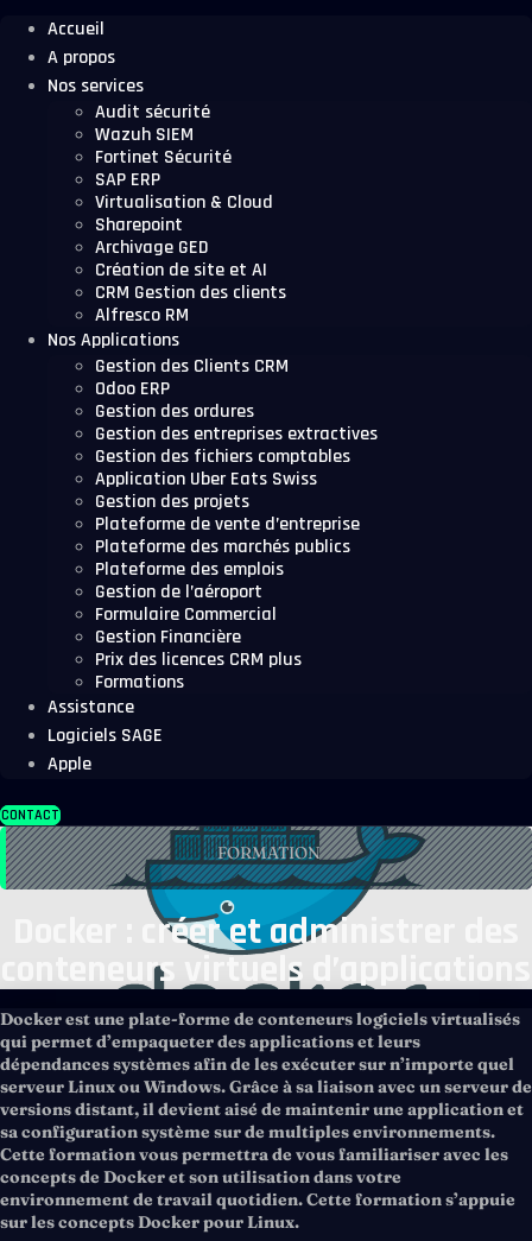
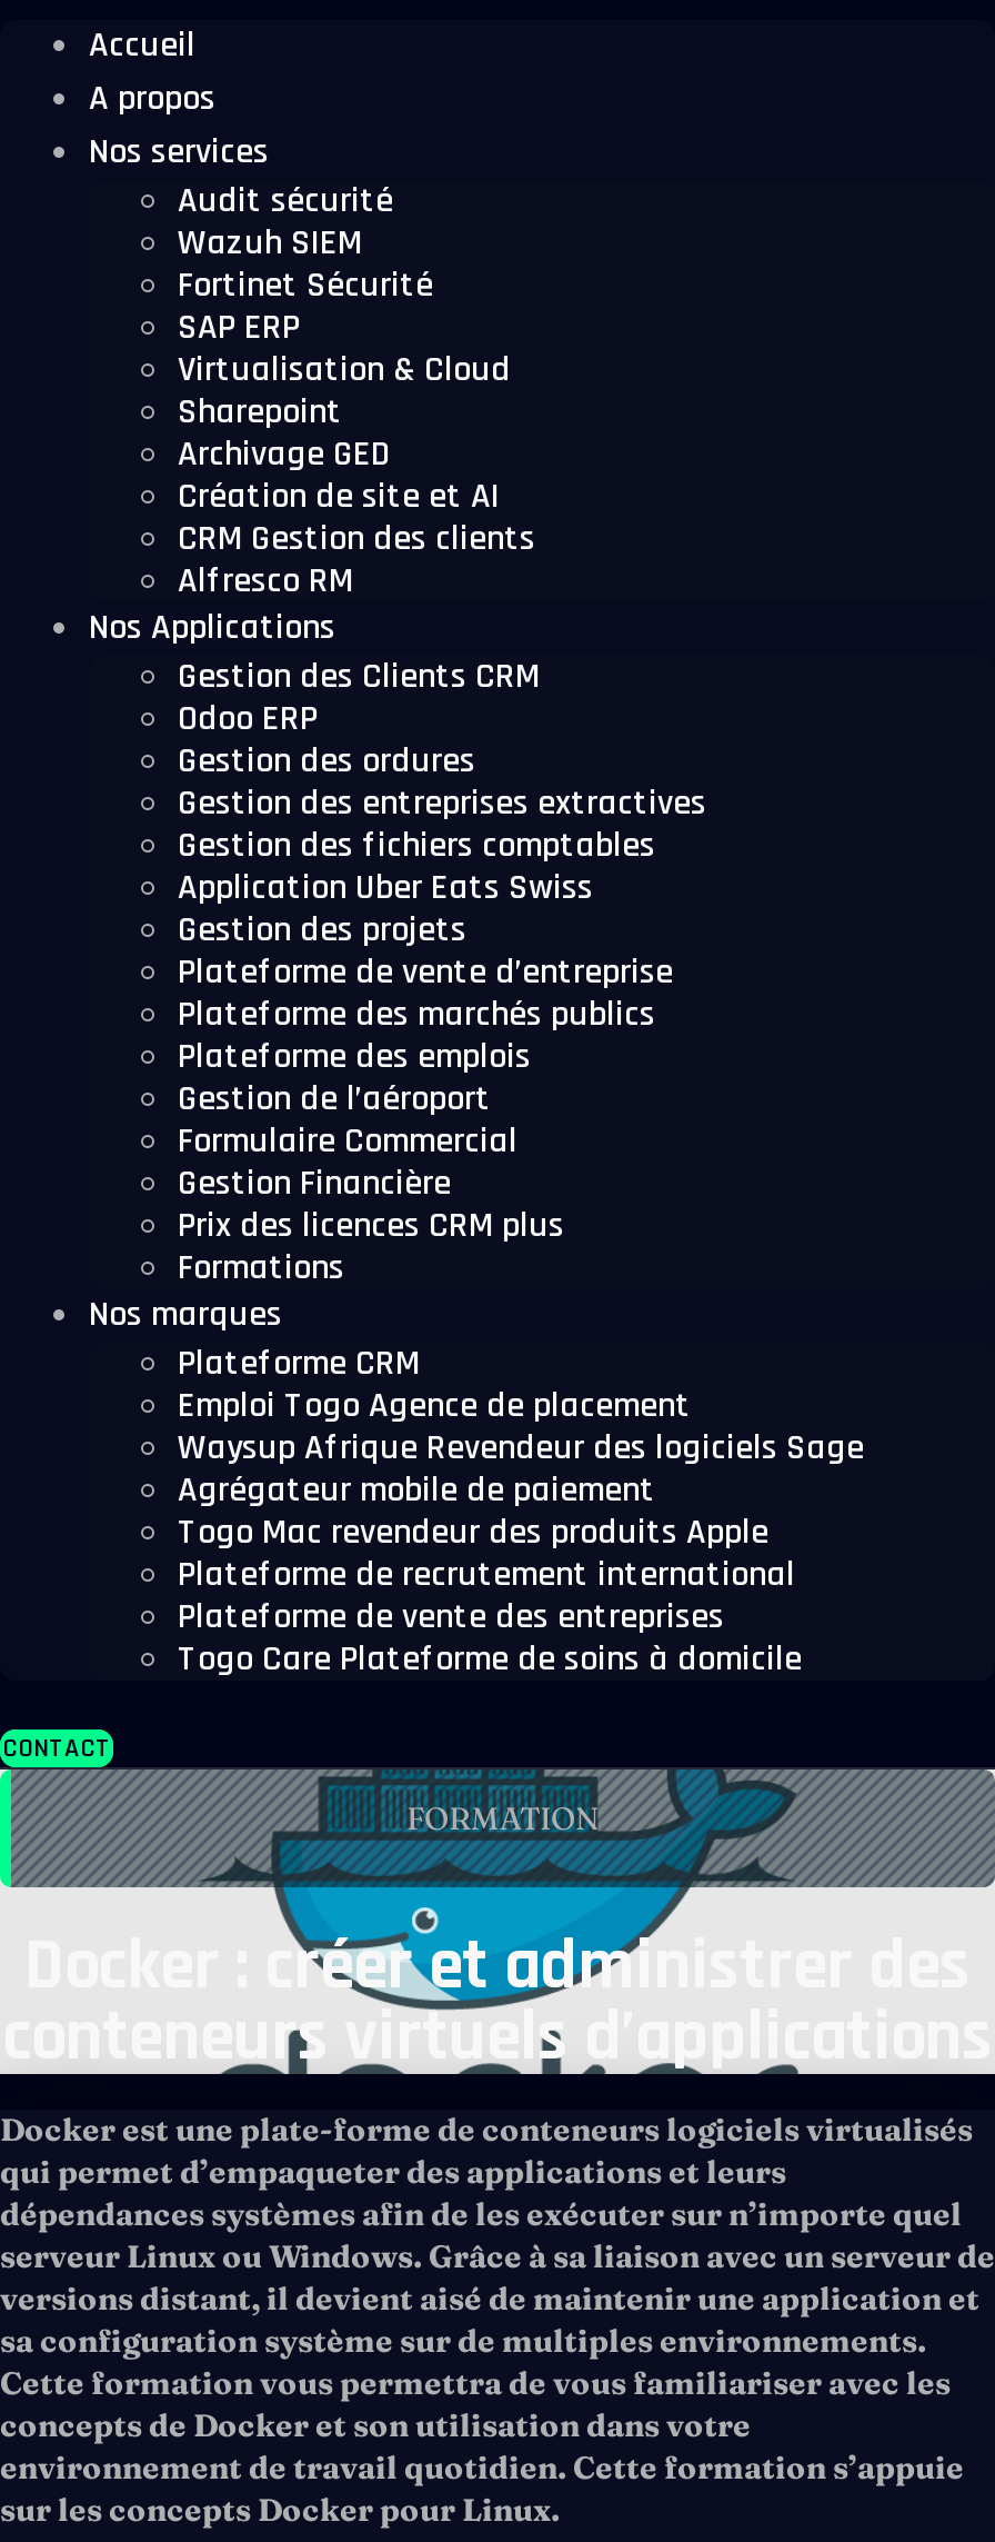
[47,694,163,776] Assistance | Logiciels SAGE | Apple -> [89,1291,864,1682] Nos marques | Plateforme CRM | Emploi Togo Agence de placement | Waysup Afrique Revendeur des logiciels Sage | Agrégateur mobile de paiement | Togo Mac revendeur des produits Apple | Plateforme de recrutement international | Plateforme de vente des entreprises | Togo Care Plateforme de soins à domicile

